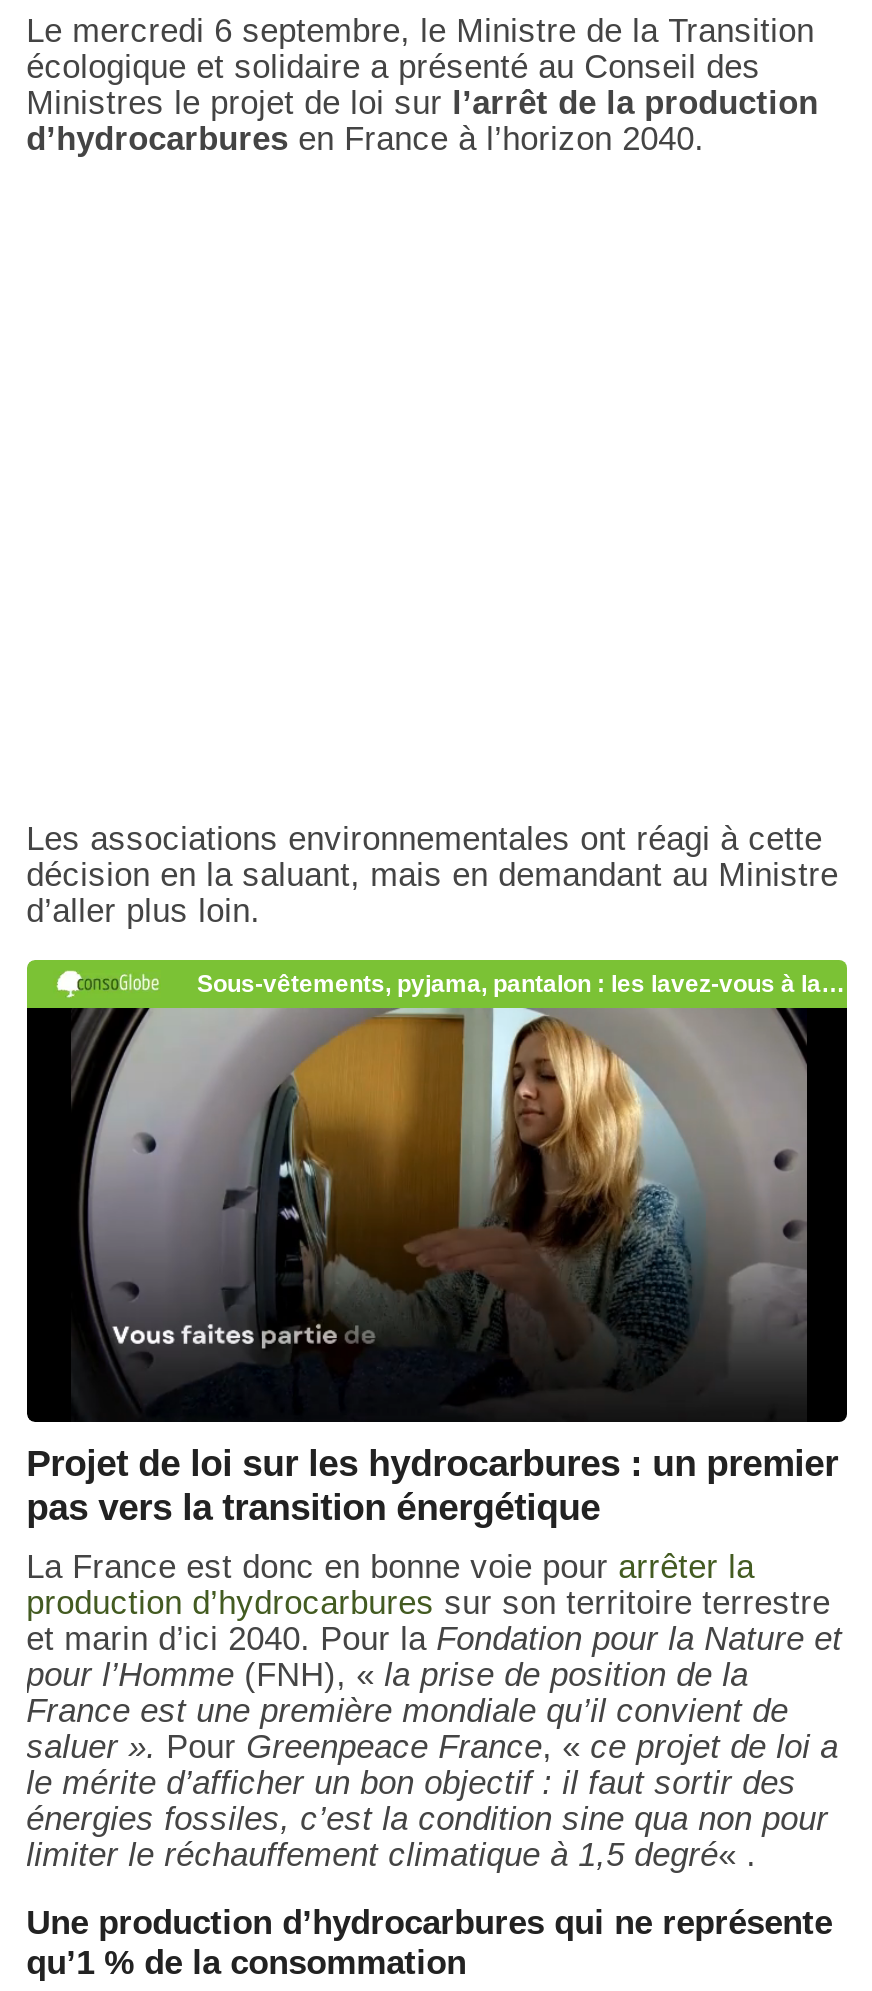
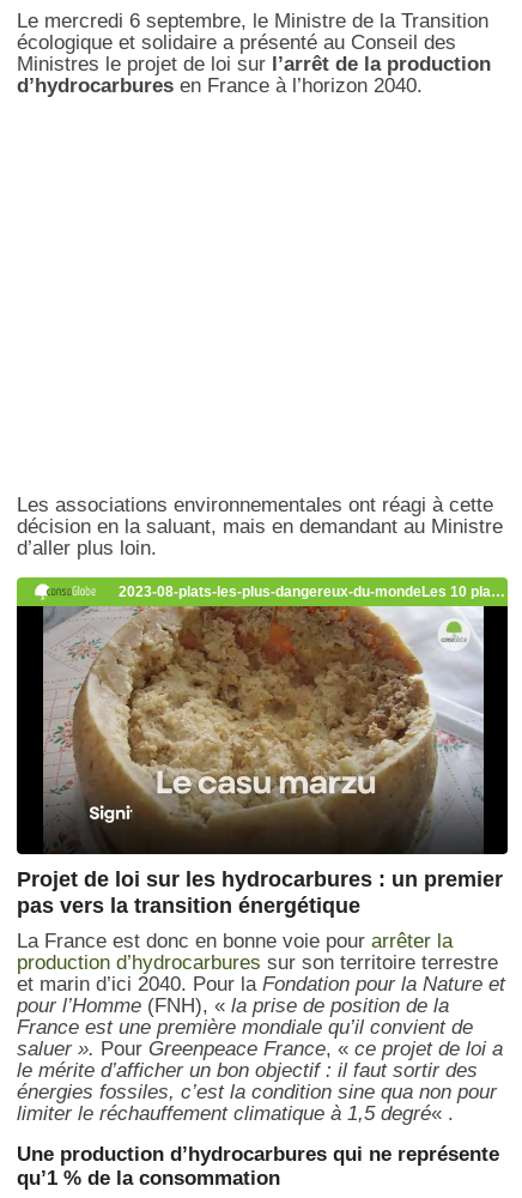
[71,974,807,1418] [image] -> [42,585,485,851] [image]

